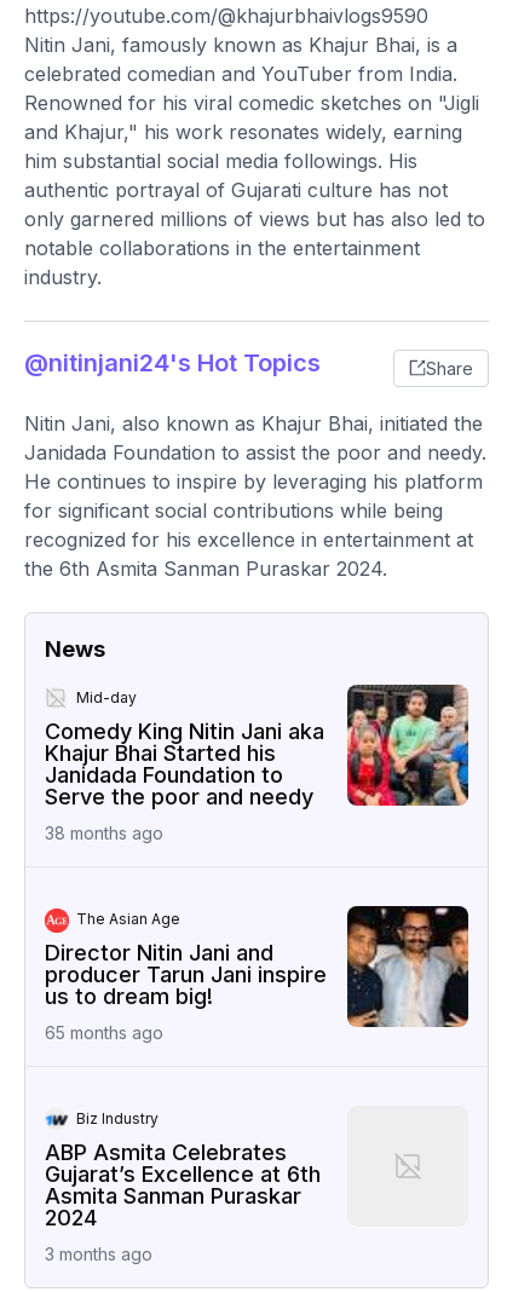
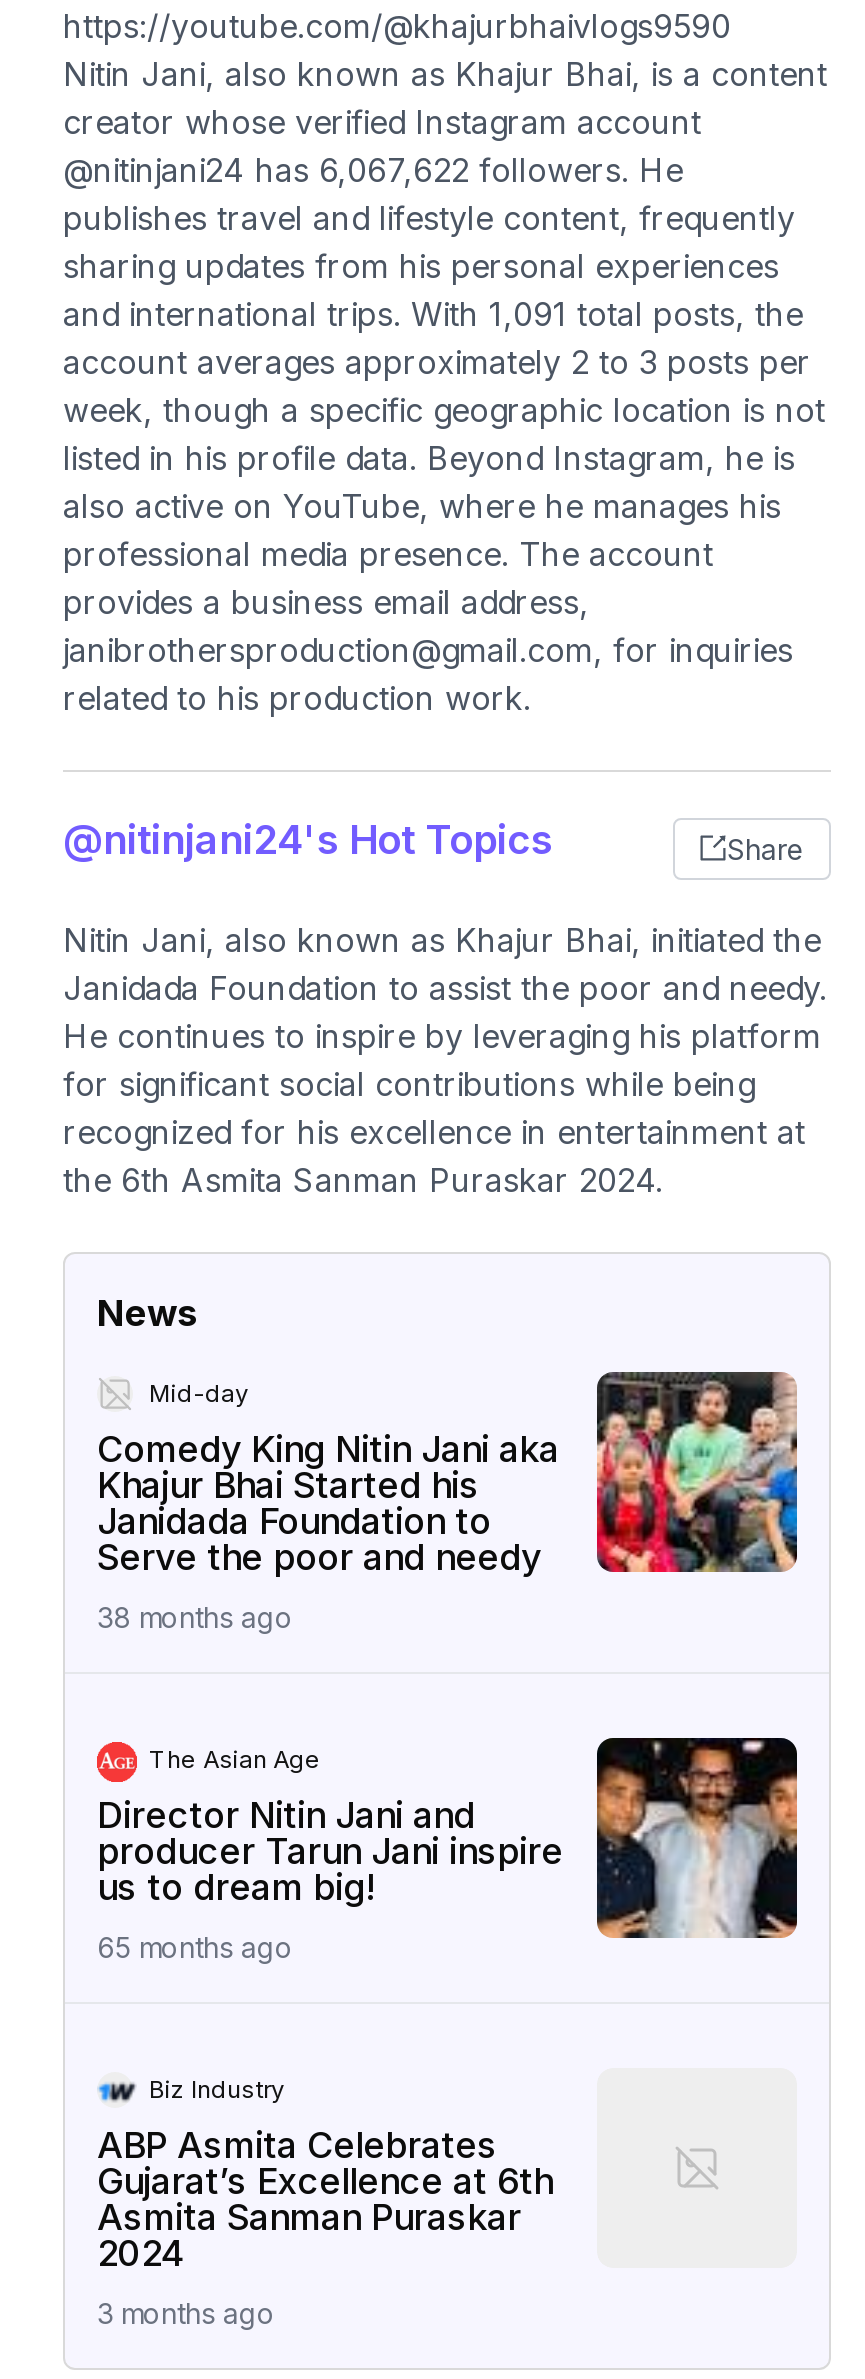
[24,33,485,289] Nitin Jani, famously known as Khajur Bhai, is a | celebrated comedian and YouTuber from India. | Renowned for his viral comedic sketches on "Jigli | and Khajur," his work resonates widely, earning | him substantial social media followings. His | authentic portrayal of Gujarati culture has not | only garnered millions of views but has also led to | notable collaborations in the entertainment | industry. -> [63,54,827,718] Nitin Jani, also known as Khajur Bhai, is a content | creator whose verified Instagram account | @nitinjani24 has 6,067,622 followers. He | publishes travel and lifestyle content, frequently | sharing updates from his personal experiences | and international trips. With 1,091 total posts, the | account averages approximately 2 to 3 posts per | week, though a specific geographic location is not | listed in his profile data. Beyond Instagram, he is | also active on YouTube, where he manages his | professional media presence. The account | provides a business email address, | janibrothersproduction@gmail.com, for inquiries | related to his production work.

